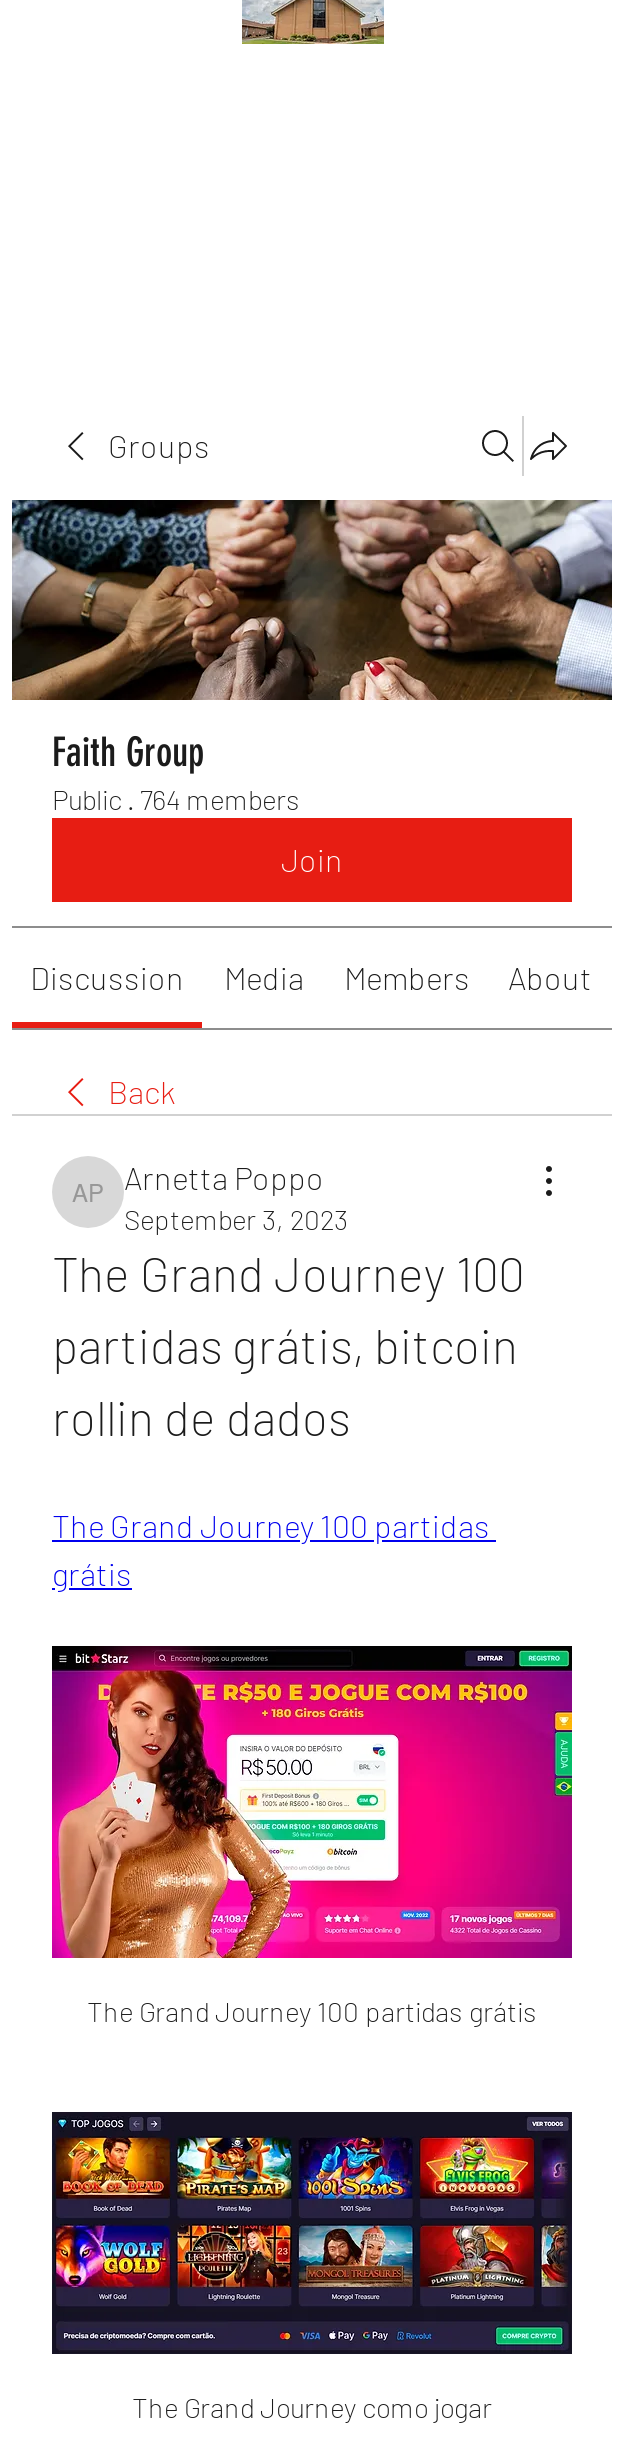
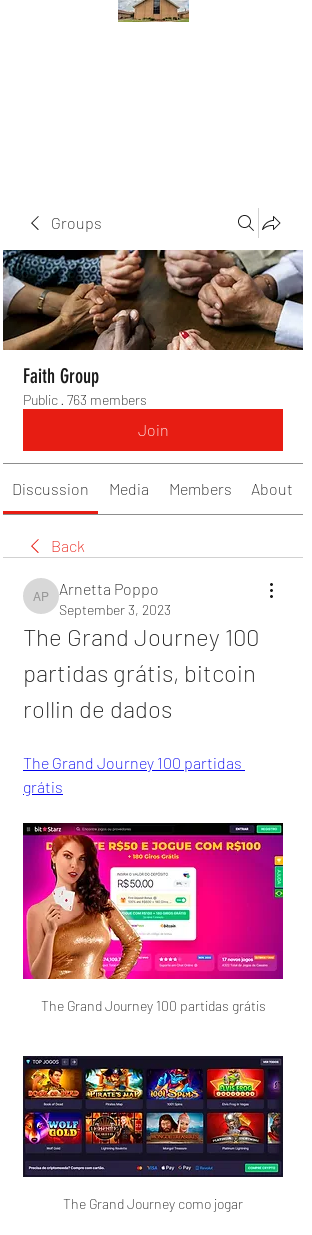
[52,782,300,816] Public 764 members -> [23,391,147,408] Public 763 members

